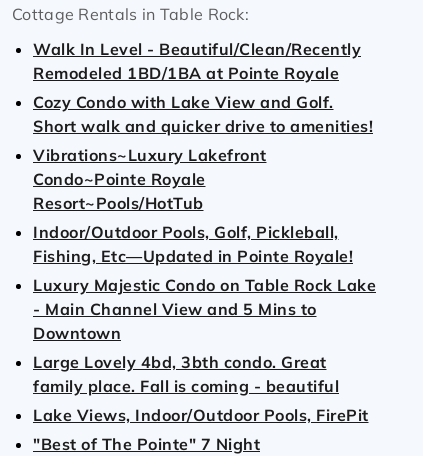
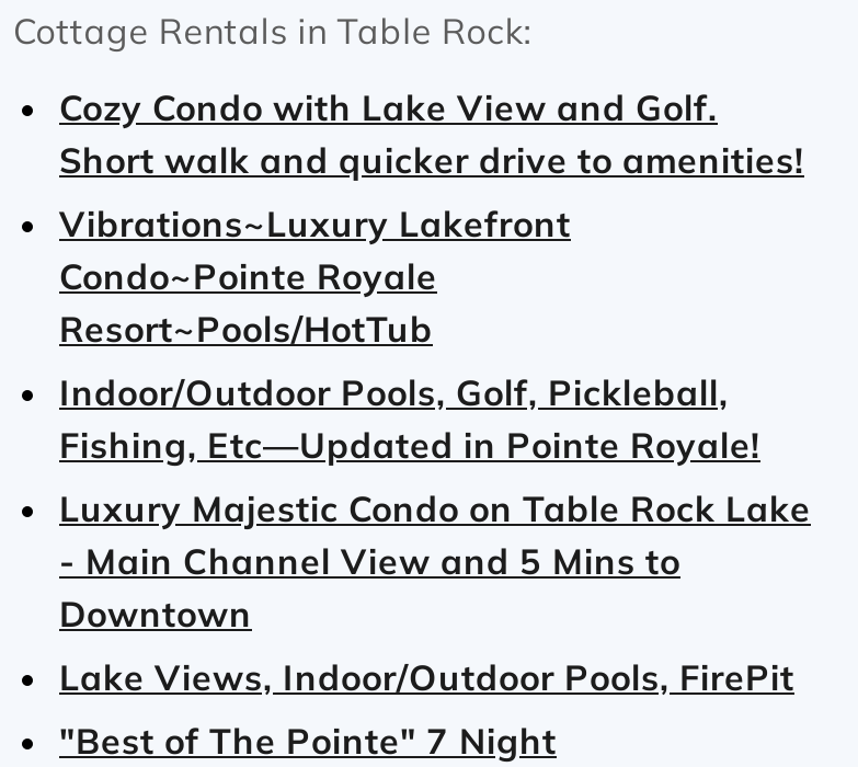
[33,39,361,83] Walk In Level - Beautiful/Clean/Recently | Remodeled 1BD/1BA at Pointe Royale -> none
[33,352,339,396] Large Lovely 4bd, 3bth condo. Great | family place. Fall is coming - beautiful -> none

